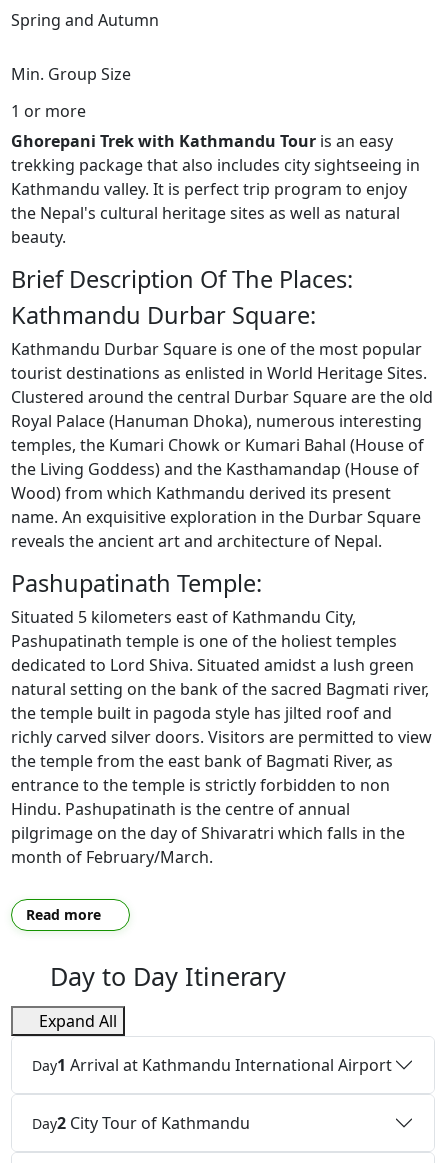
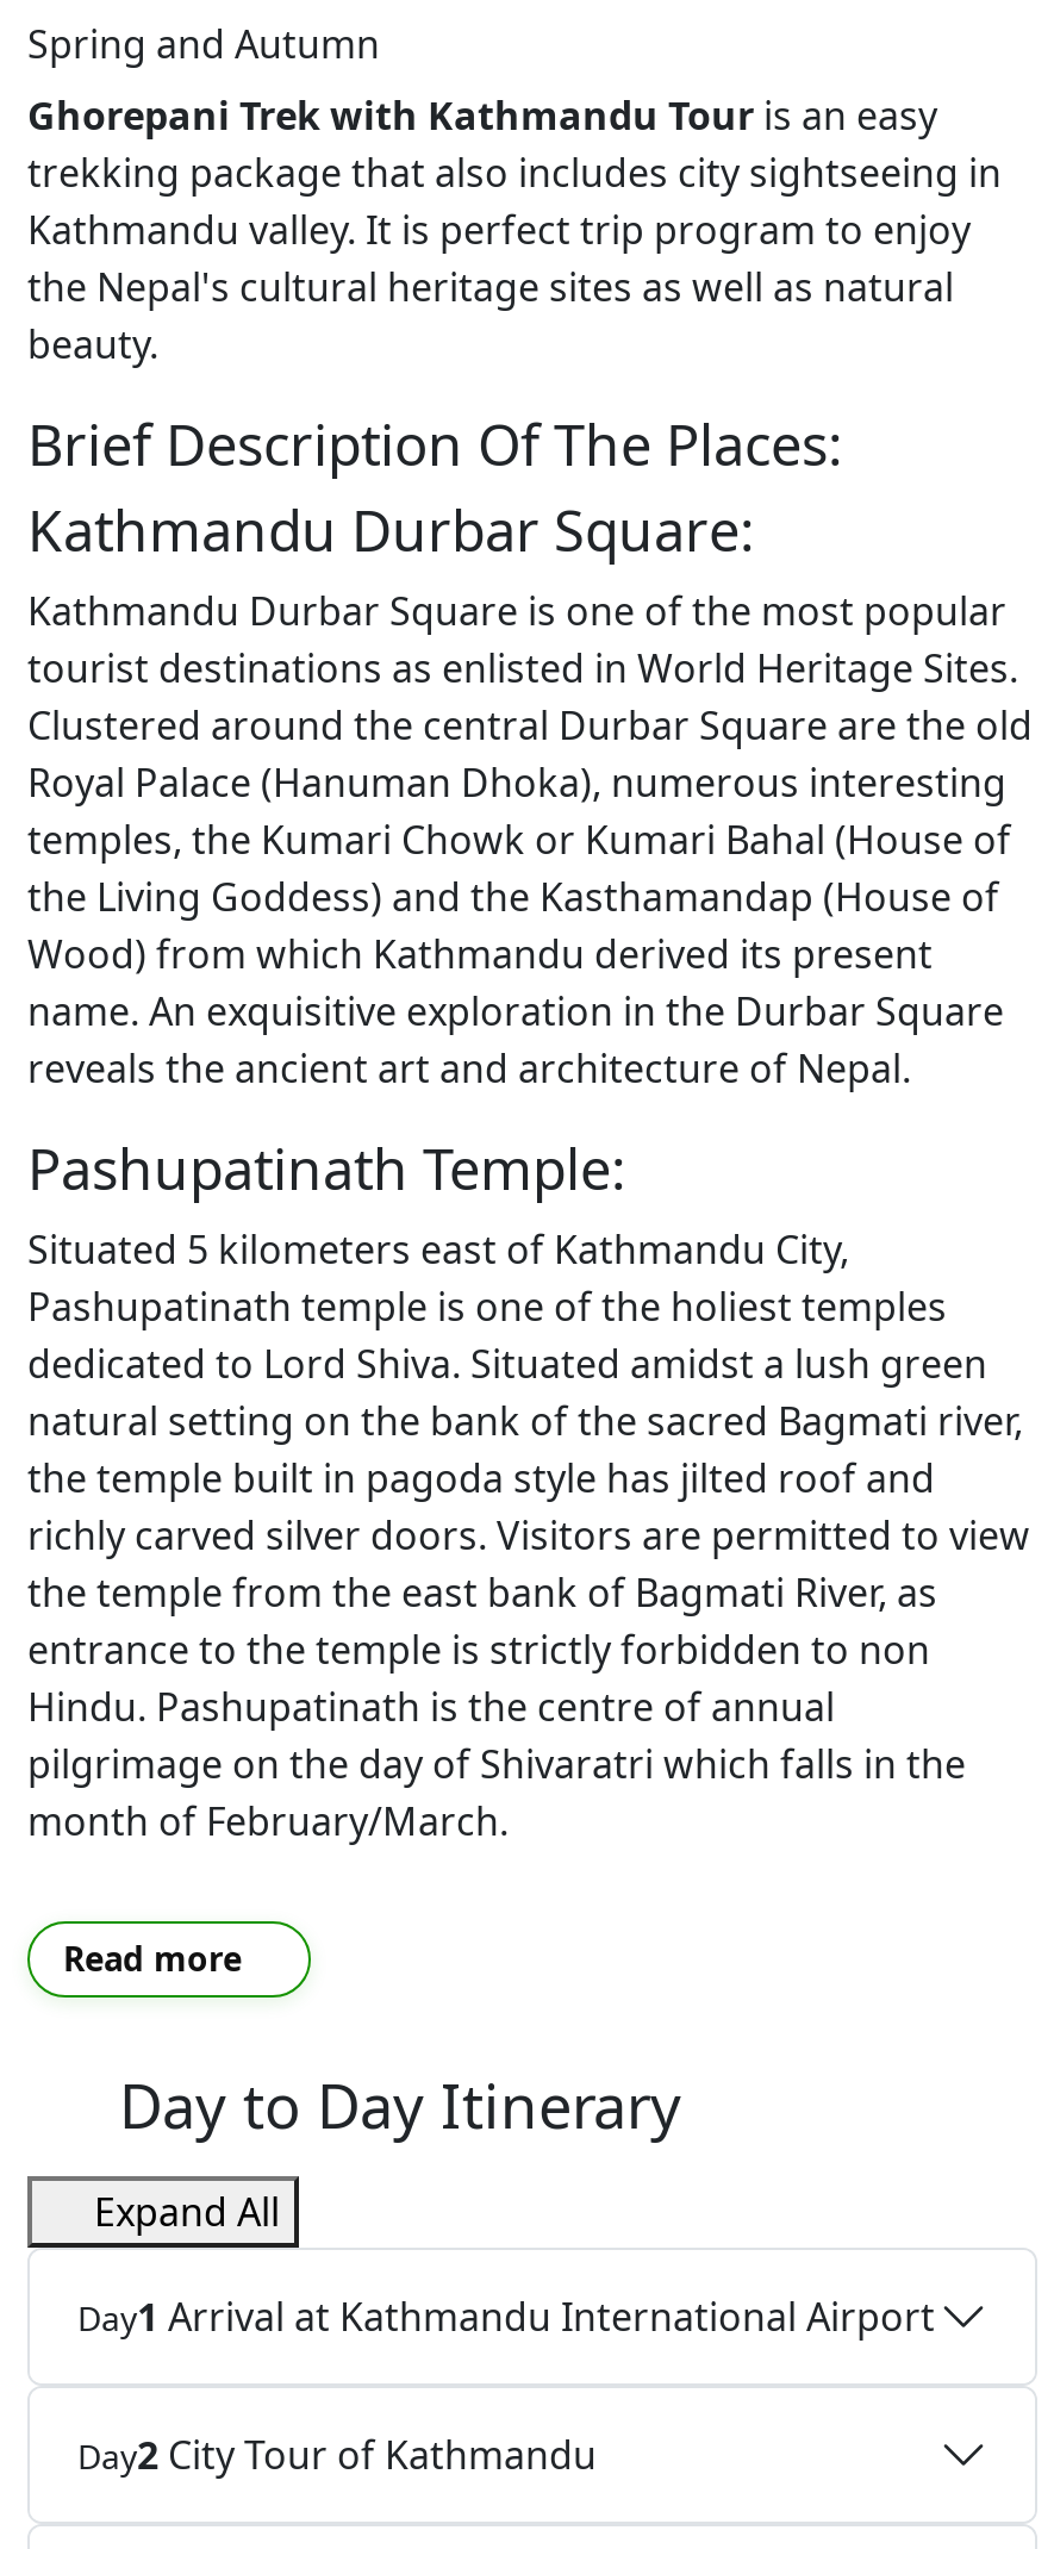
[11,63,131,122] Min. Group Size | 1 or more -> none

